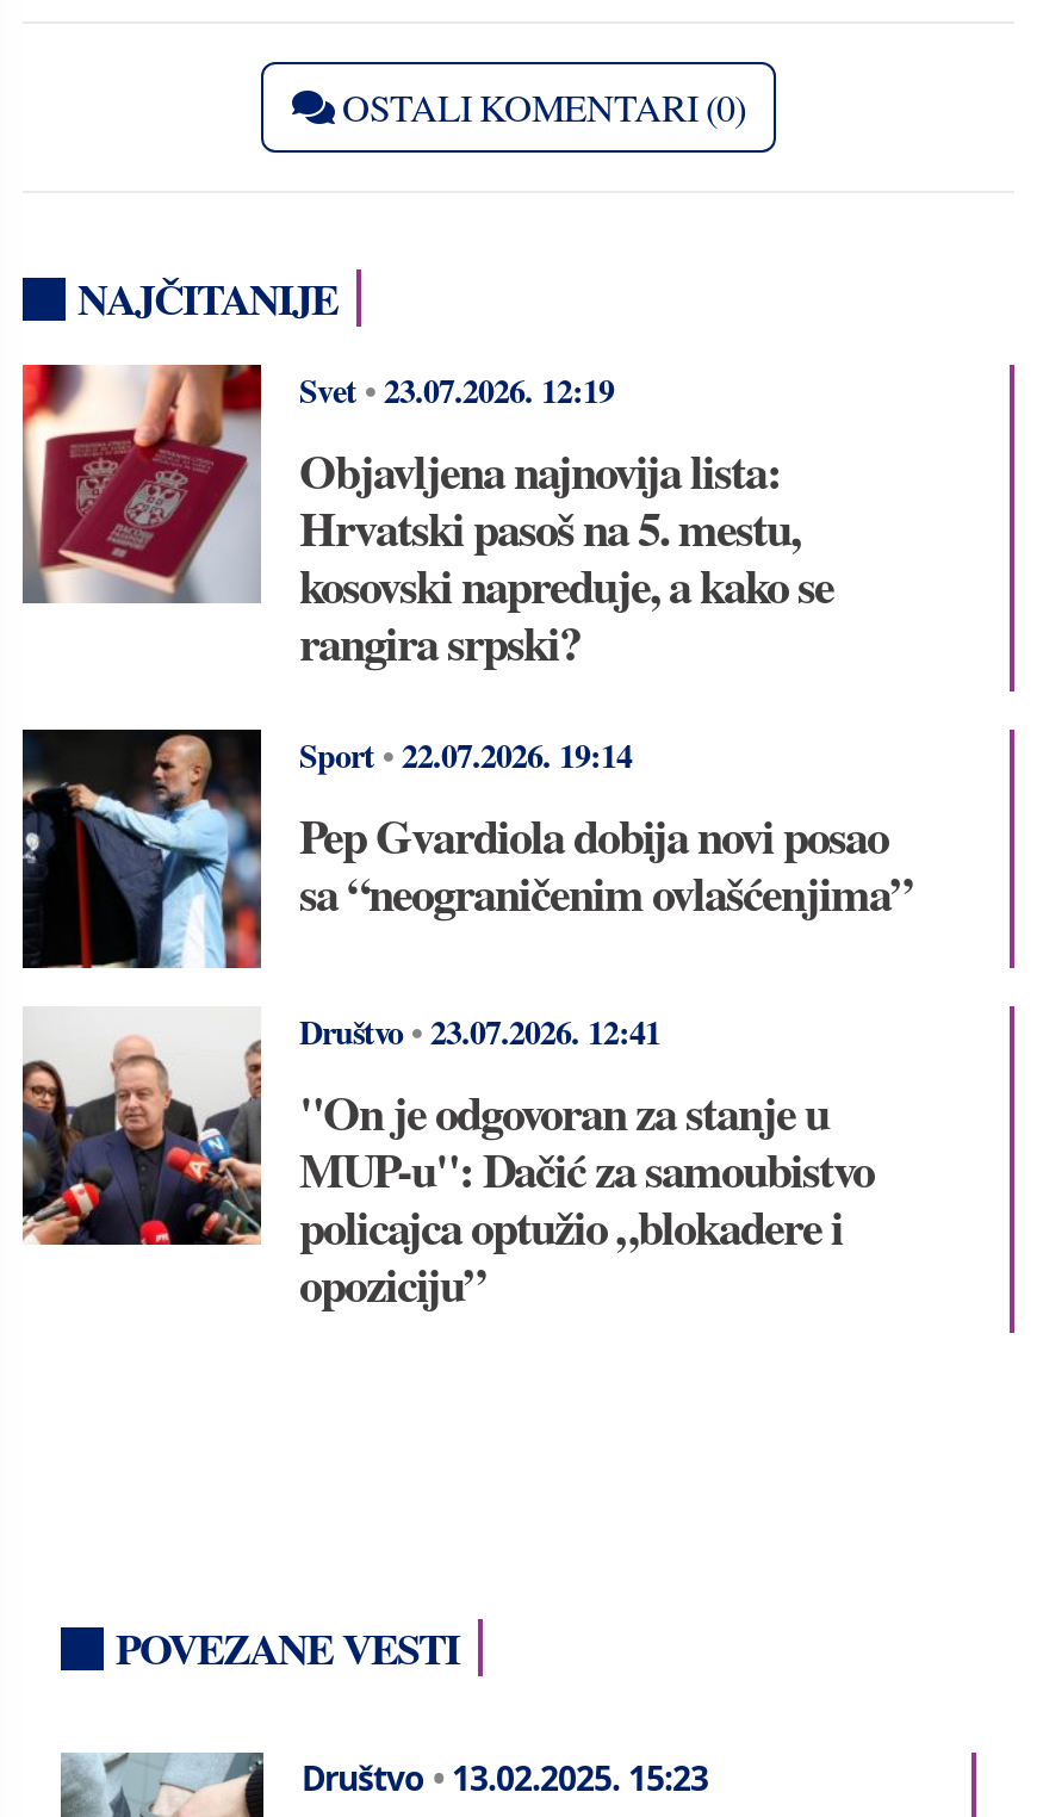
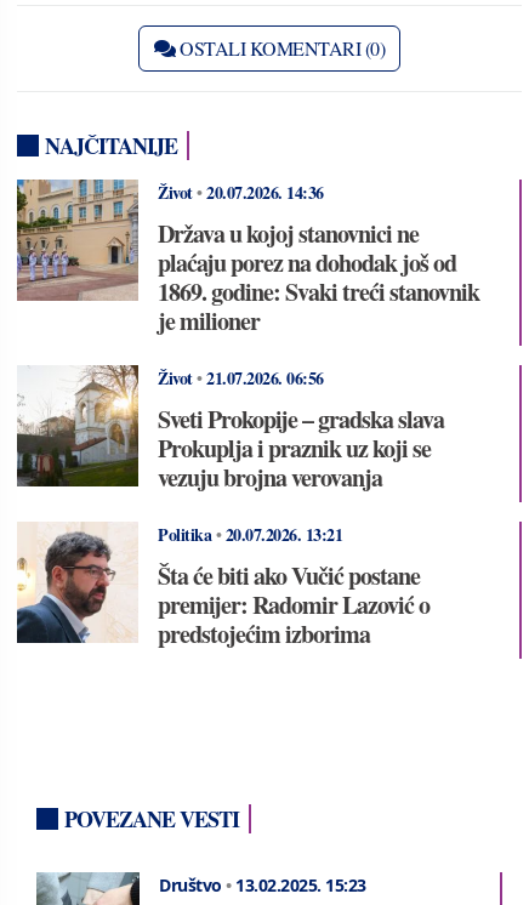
[20,362,833,677] [image] | Svet •23.07.2026. 12:19 | Objavljena najnovija lista: | Hrvatski pasoš na 5. mestu, | kosovski napreduje, a kako se | rangira srpski? -> [16,178,479,339] [image] | Život •20.07.2026. 14:36 | Država u kojoj stanovnici ne | plaćaju porez na dohodak još od | 1869. godine: Svaki treći stanovnik | je milioner
[20,727,912,970] [image] | Sport •22.07.2026. 19:14 | Pep Gvardiola dobija novi posao | sa “neograničenim ovlašćenjima” -> [16,364,444,495] [image] | Život • 21.07.2026. 06:56 | Sveti Prokopije – gradska slava | Prokuplja i praznik uz koji se | vezuju brojna verovanja
[20,1007,874,1319] [image] | Društvo •23.07.2026. 12:41 | "On je odgovoran za stanje u | MUP-u": Dačić za samoubistvo | policajca optužio „blokadere i | opoziciju” -> [16,511,430,652] [image] | Politika • 20.07.2026. 13:21 | Šta će biti ako Vučić postane | premijer: Radomir Lazović o | predstojećim izborima

